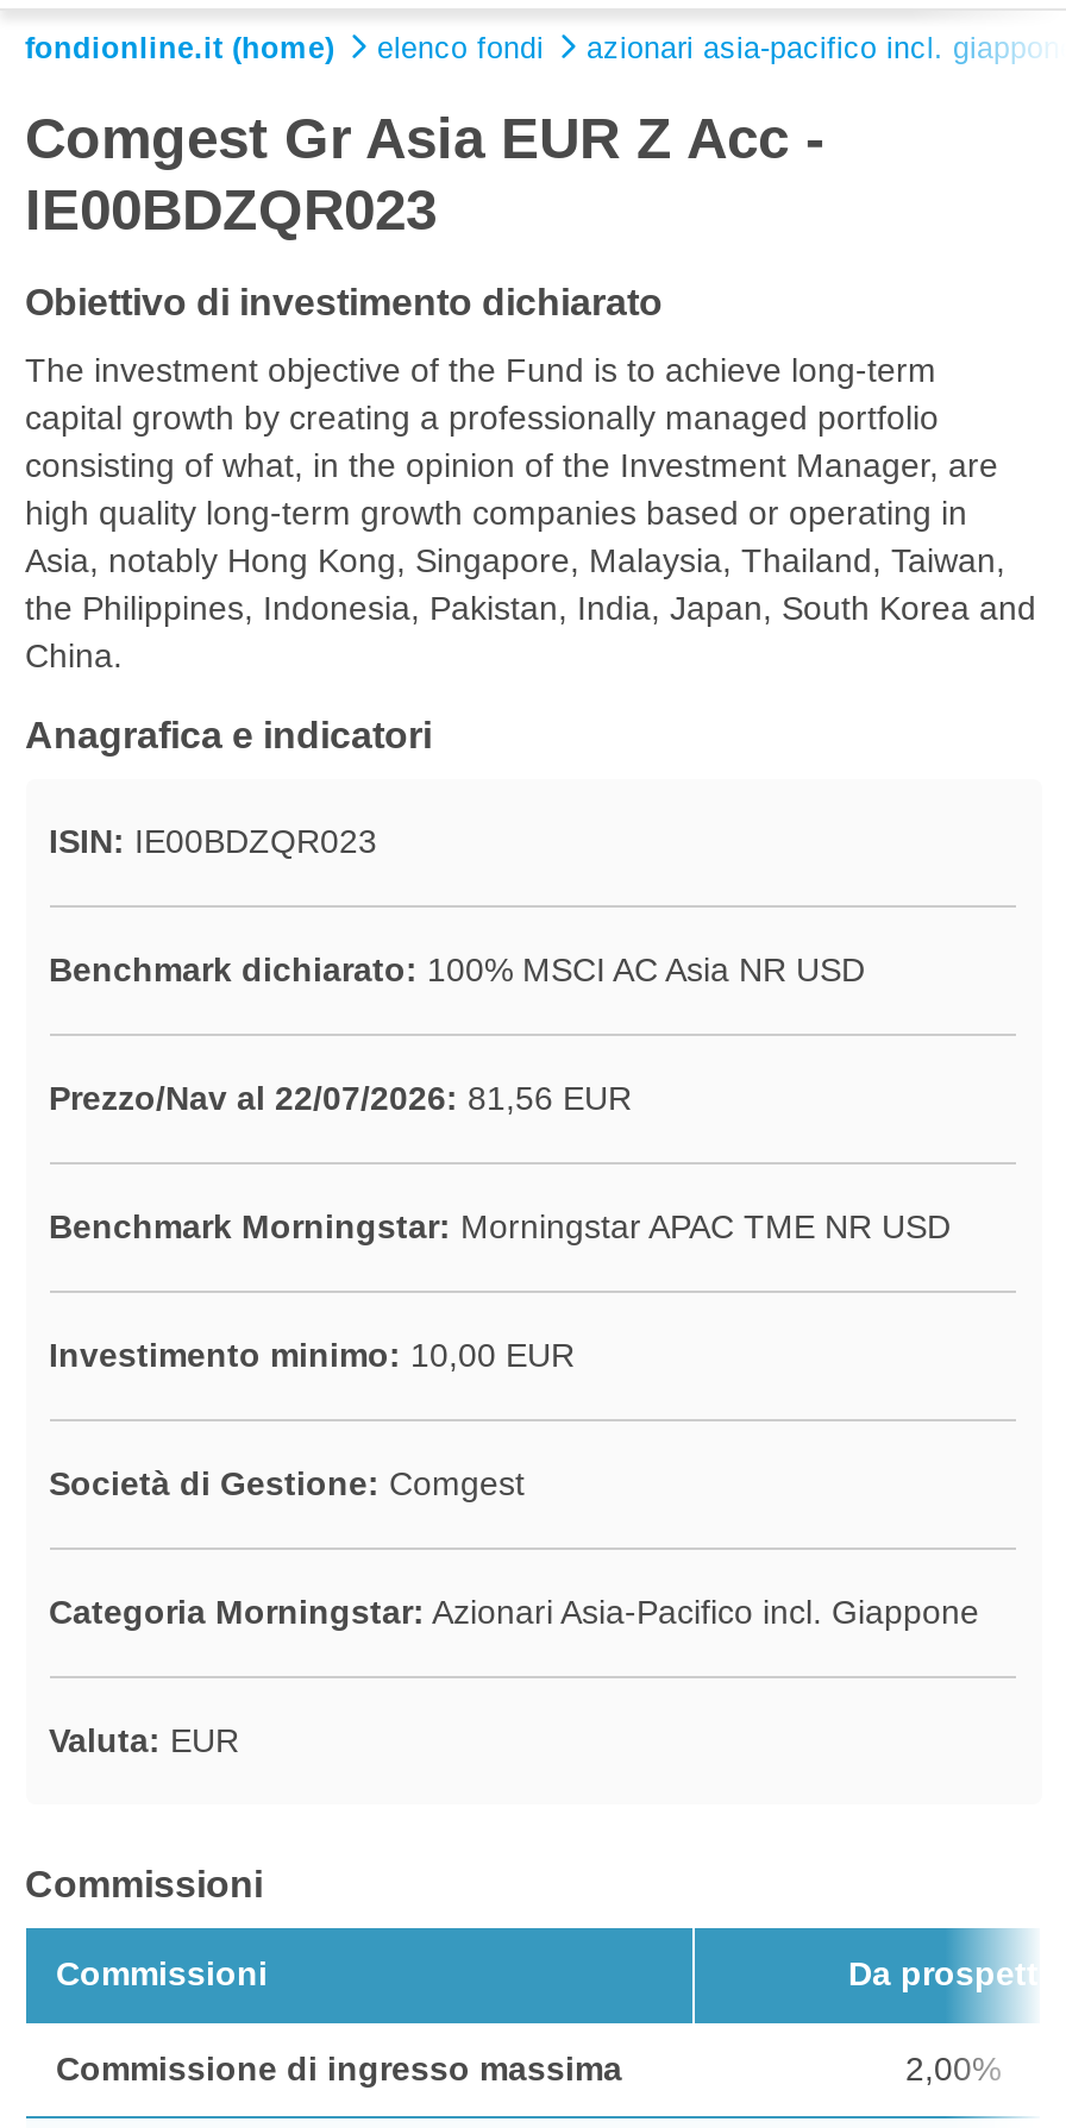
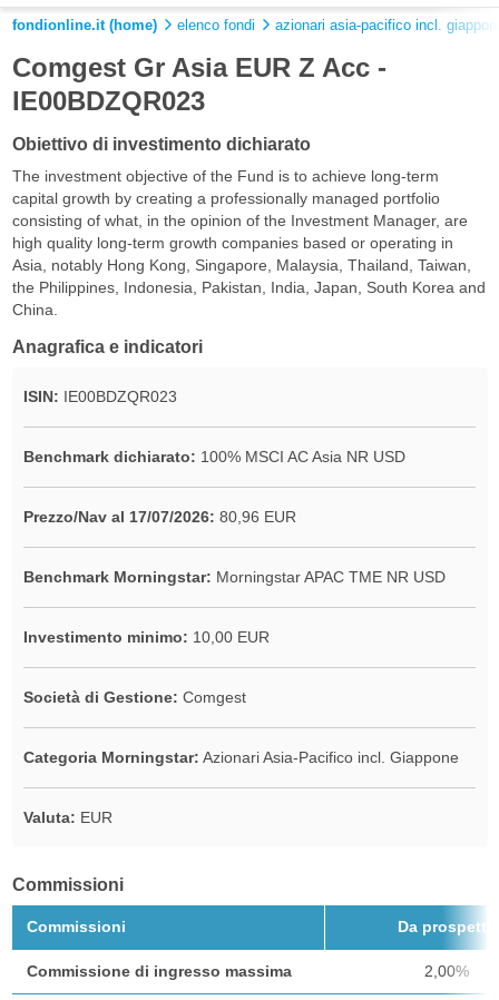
[49,1079,632,1117] Prezzo/Nav al 22/07/2026: 81,56 EUR -> [23,508,296,526] Prezzo/Nav al 17/07/2026: 80,96 EUR

